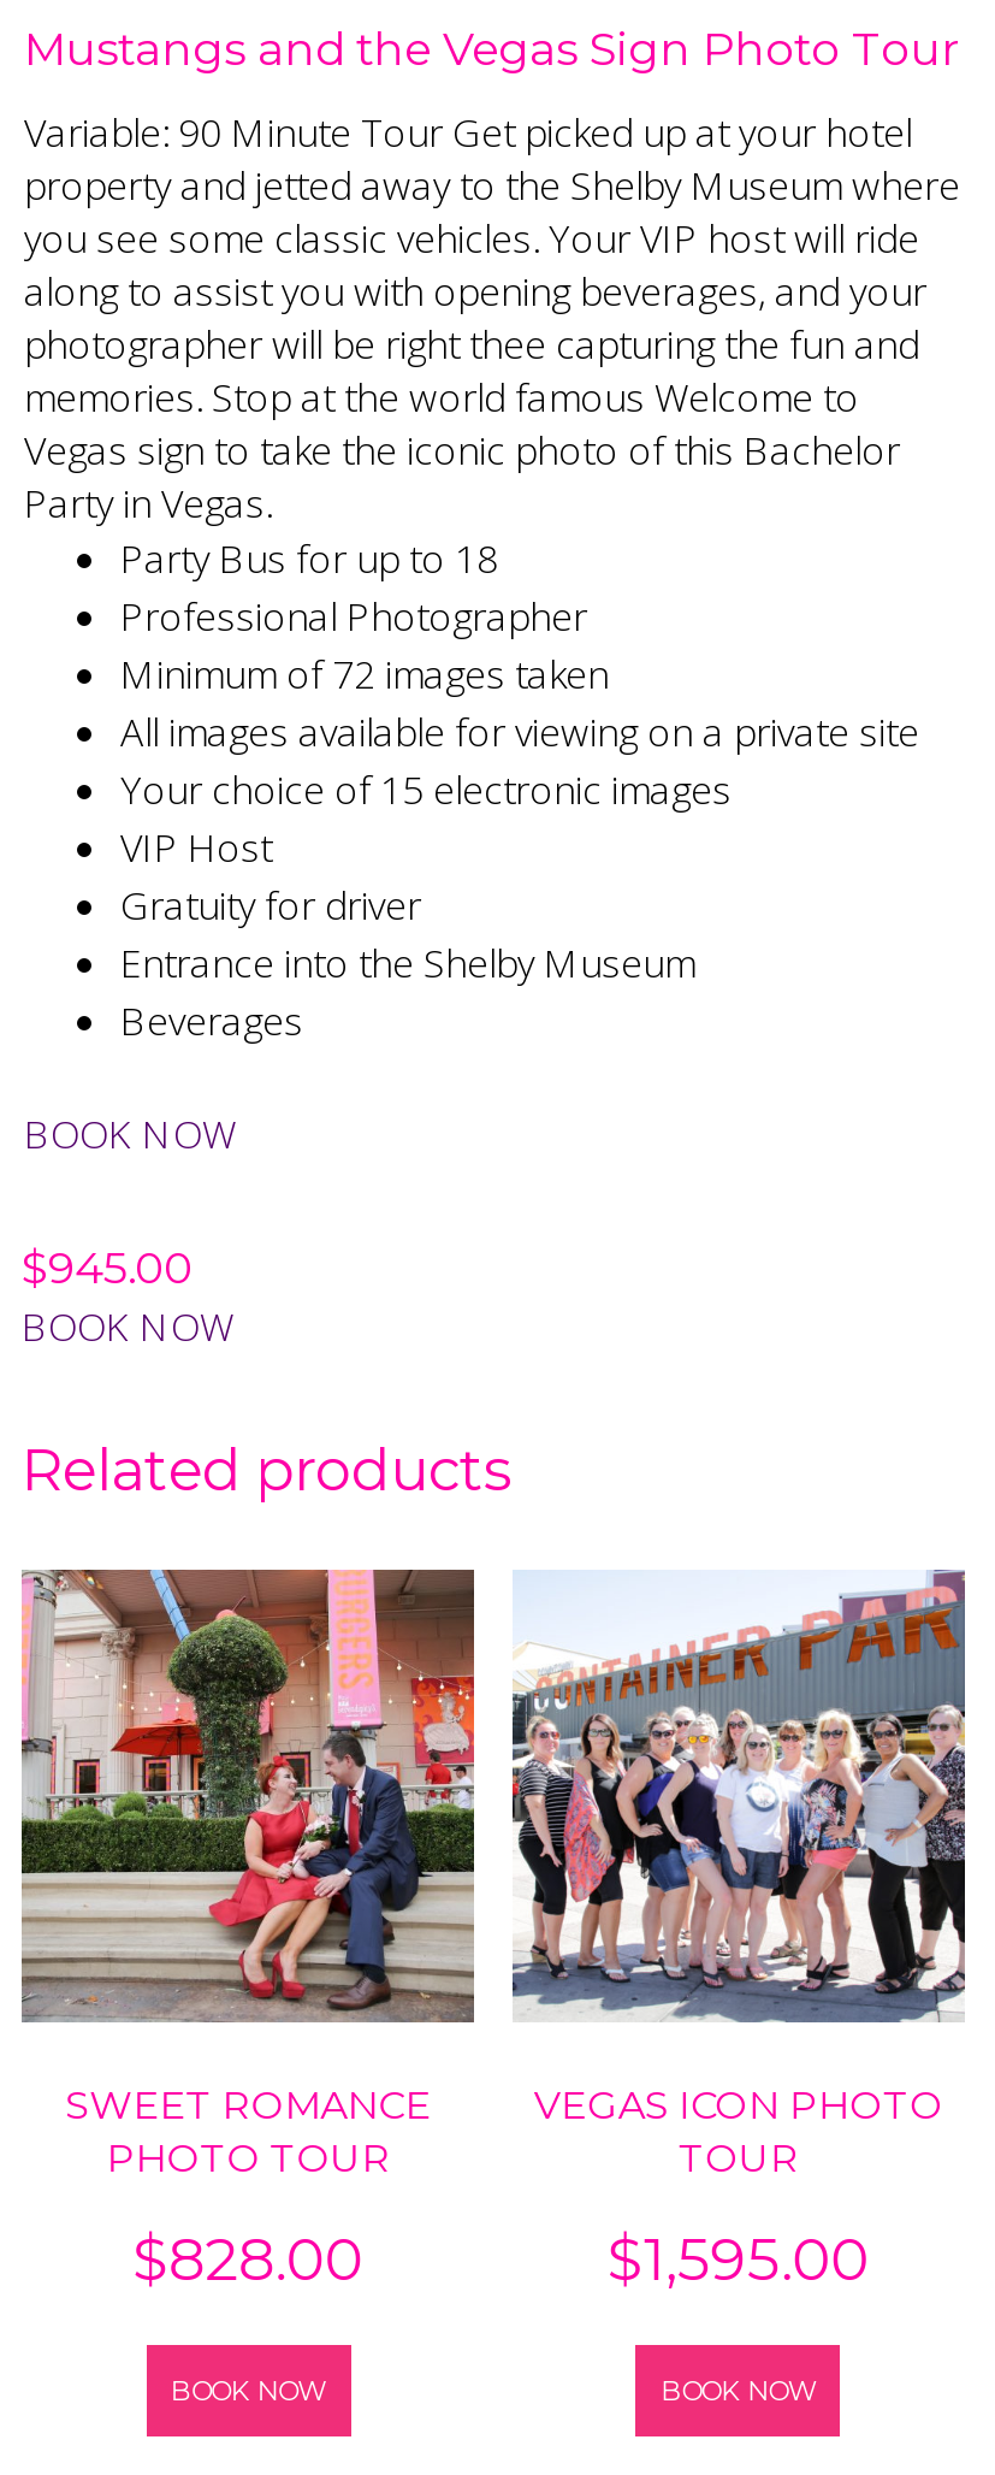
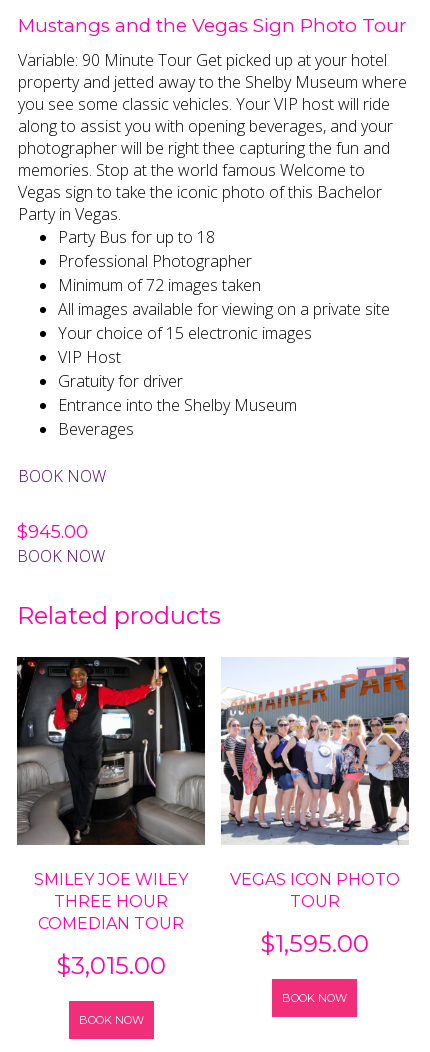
[19,1569,476,2181] [image] | SWEET ROMANCE | PHOTO TOUR -> [16,656,206,933] [image] | SMILEY JOE WILEY | THREE HOUR | COMEDIAN TOUR
[133,2224,364,2294] $828.00 -> [56,951,166,980] $3,015.00

